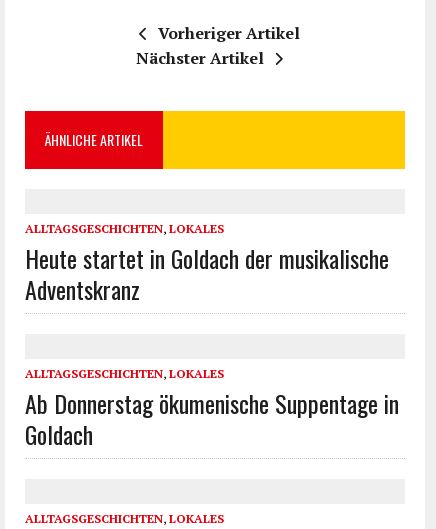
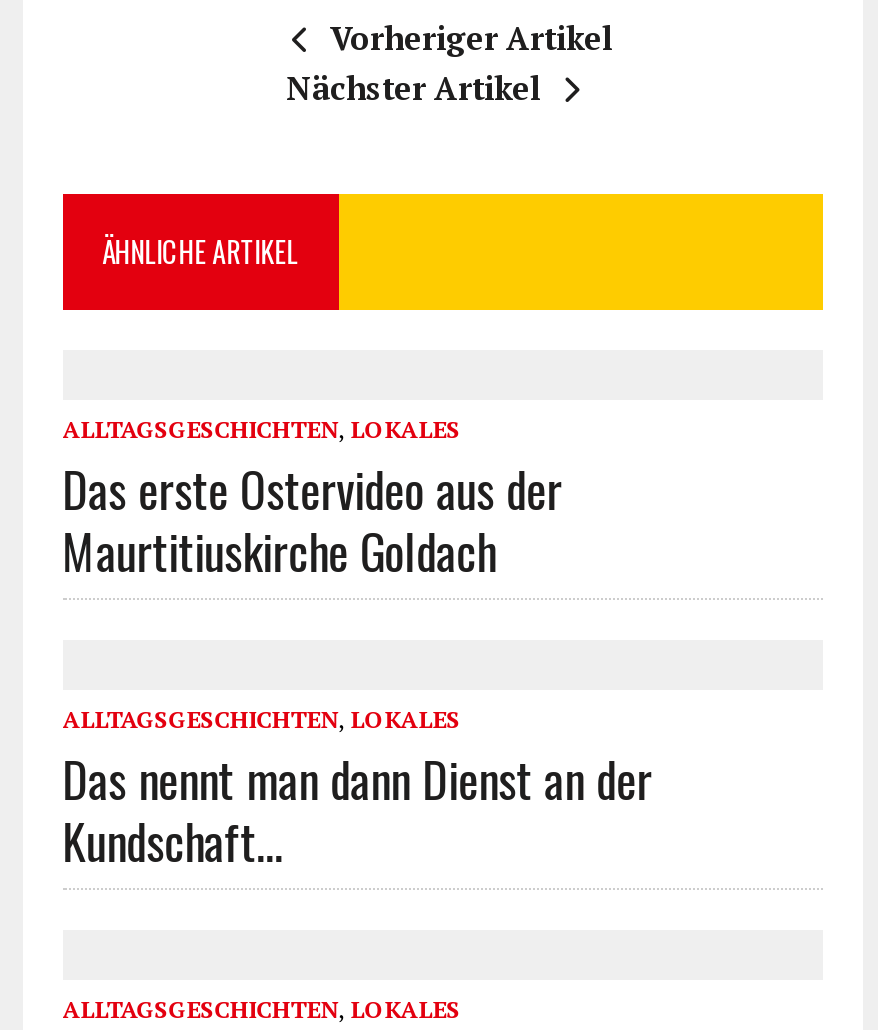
[25,240,389,307] Heute startet in Goldach der musikalische | Adventskranz -> [62,452,562,586] Das erste Ostervideo aus der | Maurtitiuskirche Goldach
[25,385,399,452] Ab Donnerstag ökumenische Suppentage in | Goldach -> [62,742,652,876] Das nennt man dann Dienst an der | Kundschaft…

